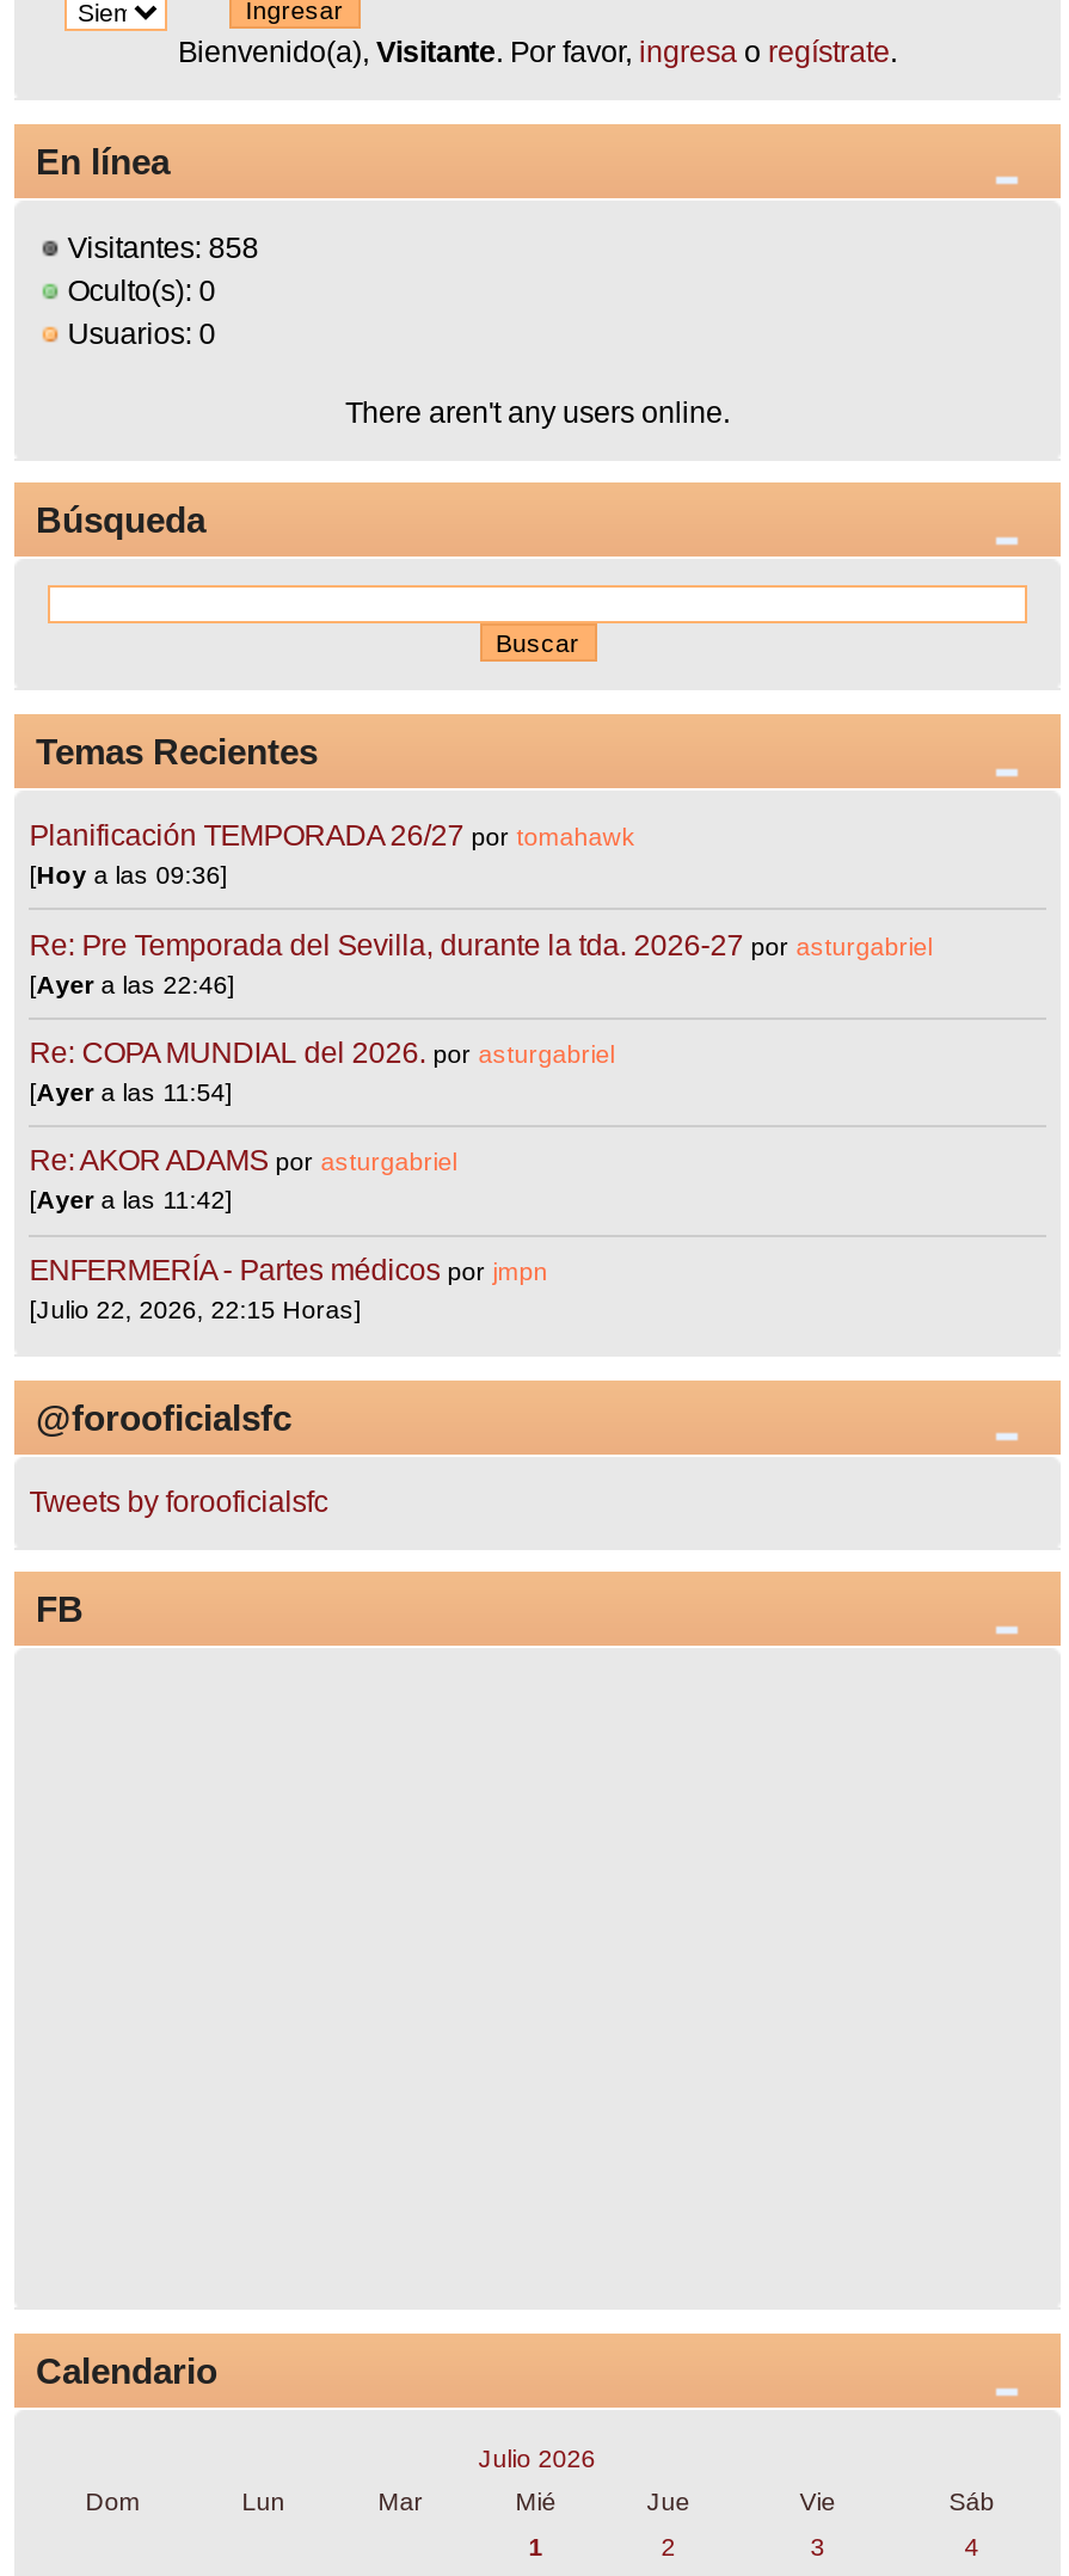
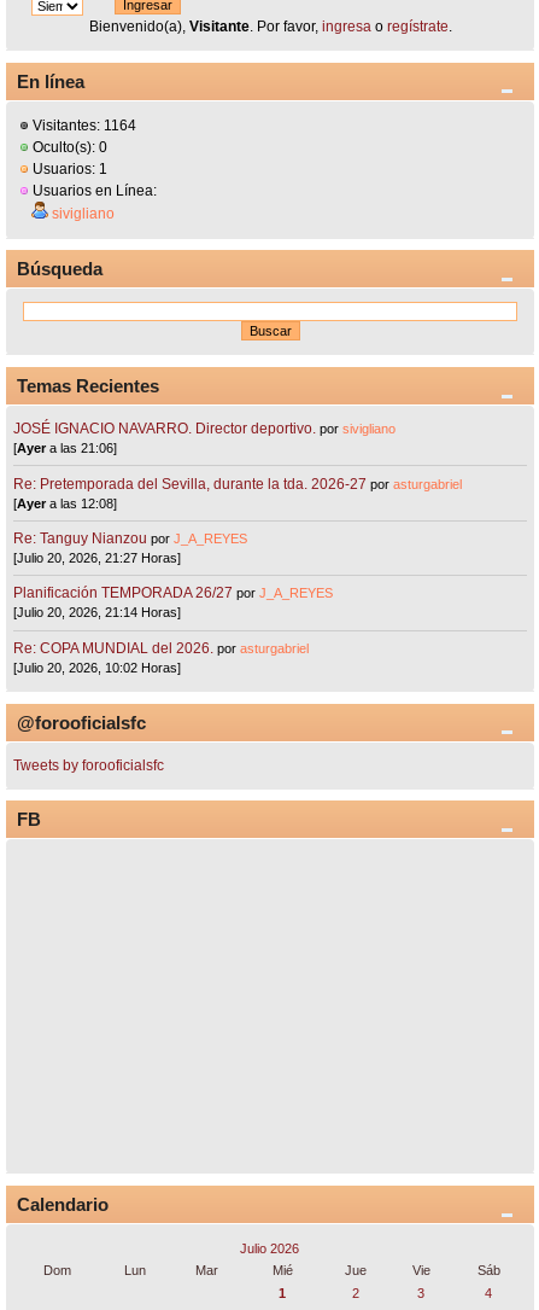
[60,231,258,264] Visitantes: 858 -> [29,117,136,134] Visitantes: 1164
[60,317,730,429] Usuarios: 0 | There aren't any users online. -> [29,160,157,222] Usuarios: 1 | Usuarios en Línea: | sivigliano
[29,819,932,997] Planificación TEMPORADA 26/27 por tomahawk | [Hoy a las 09:36] | Re: Pre Temporada del Sevilla, durante la tda. 2026-27 por asturgabriel | [Ayer a las 22:46] -> [14,420,462,620] JOSÉ IGNACIO NAVARRO. Director deportivo. por sivigliano | [Ayer a las 21:06] | Re: Pretemporada del Sevilla, durante la tda. 2026-27 por asturgabriel | [Ayer a las 12:08] | Re: Tanguy Nianzou por J_A_REYES | [Julio 20, 2026, 21:27 Horas] | Planificación TEMPORADA 26/27 por J_A_REYES | [Julio 20, 2026, 21:14 Horas]
moved [29,1037,614,1070] -> [14,640,309,657]: Re: COPA MUNDIAL del 2026. por asturgabriel
[29,1077,548,1323] [Ayer a las 11:54] | Re: AKOR ADAMS por asturgabriel | [Ayer a las 11:42] | ENFERMERÍA - Partes médicos por jmpn | [Julio 22, 2026, 22:15 Horas] -> [14,660,181,675] [Julio 20, 2026, 10:02 Horas]

